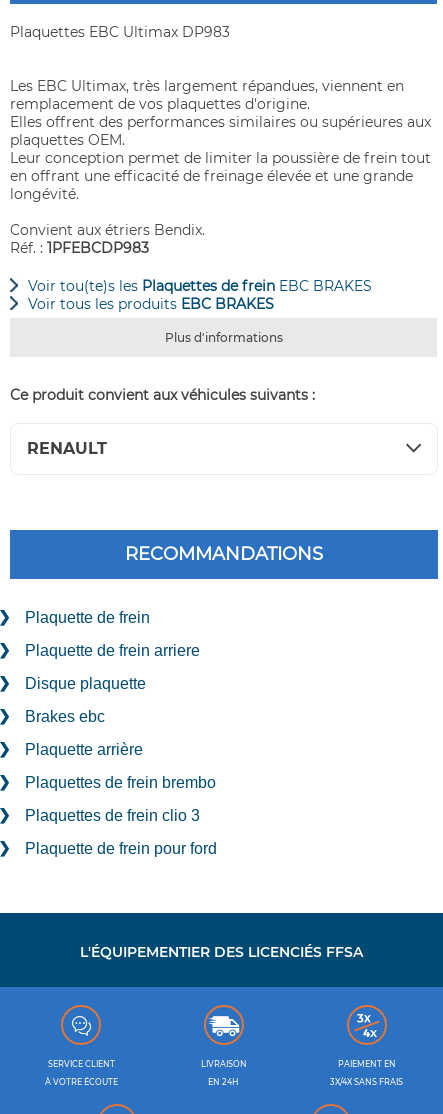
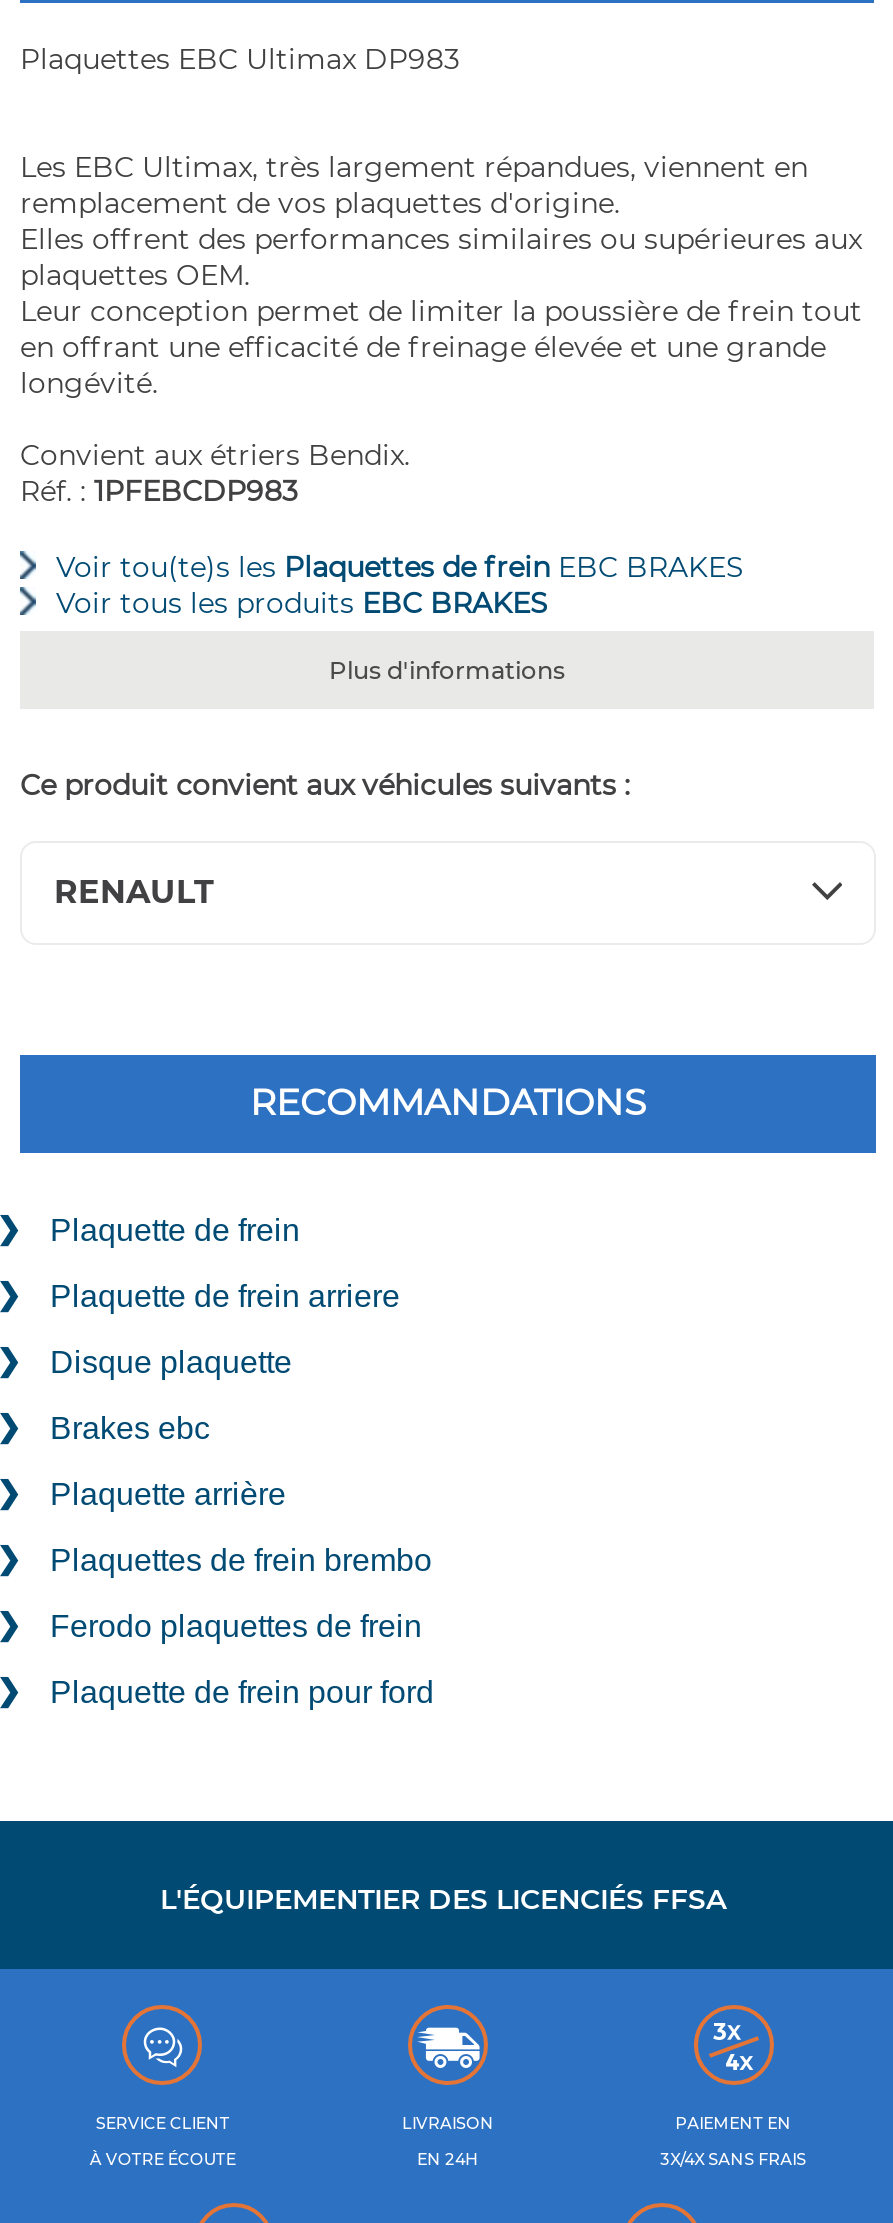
[25,807,200,824] Plaquettes de frein clio 3 -> [50,1609,422,1643] Ferodo plaquettes de frein

